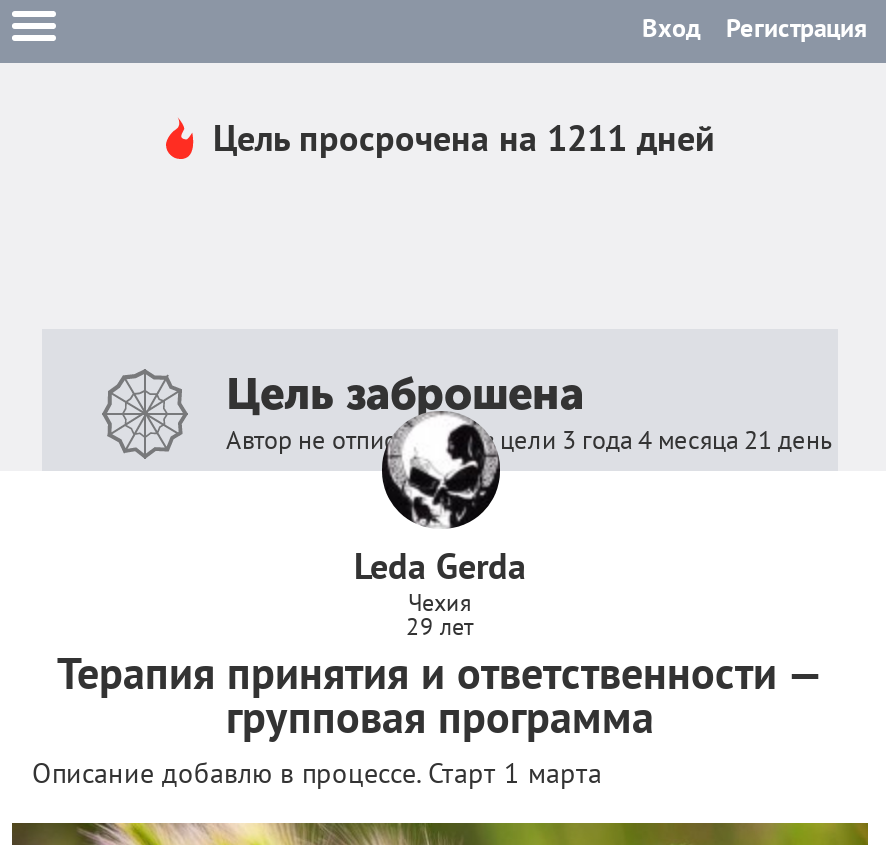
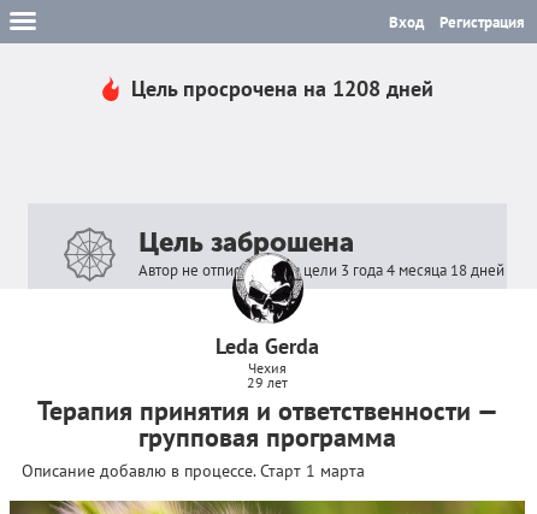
[213,114,715,160] Цель просрочена на 1211 дней -> [131,74,433,102] Цель просрочена на 1208 дней
[226,423,832,457] Автор не отписывался в цели 3 года 4 месяца 21 день -> [138,260,504,280] Автор не отписывался в цели 3 года 4 месяца 18 дней

